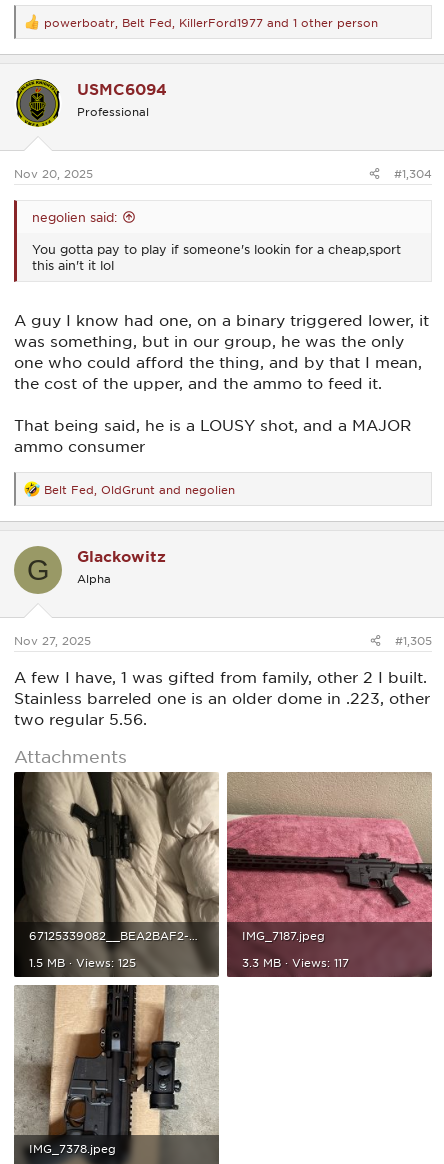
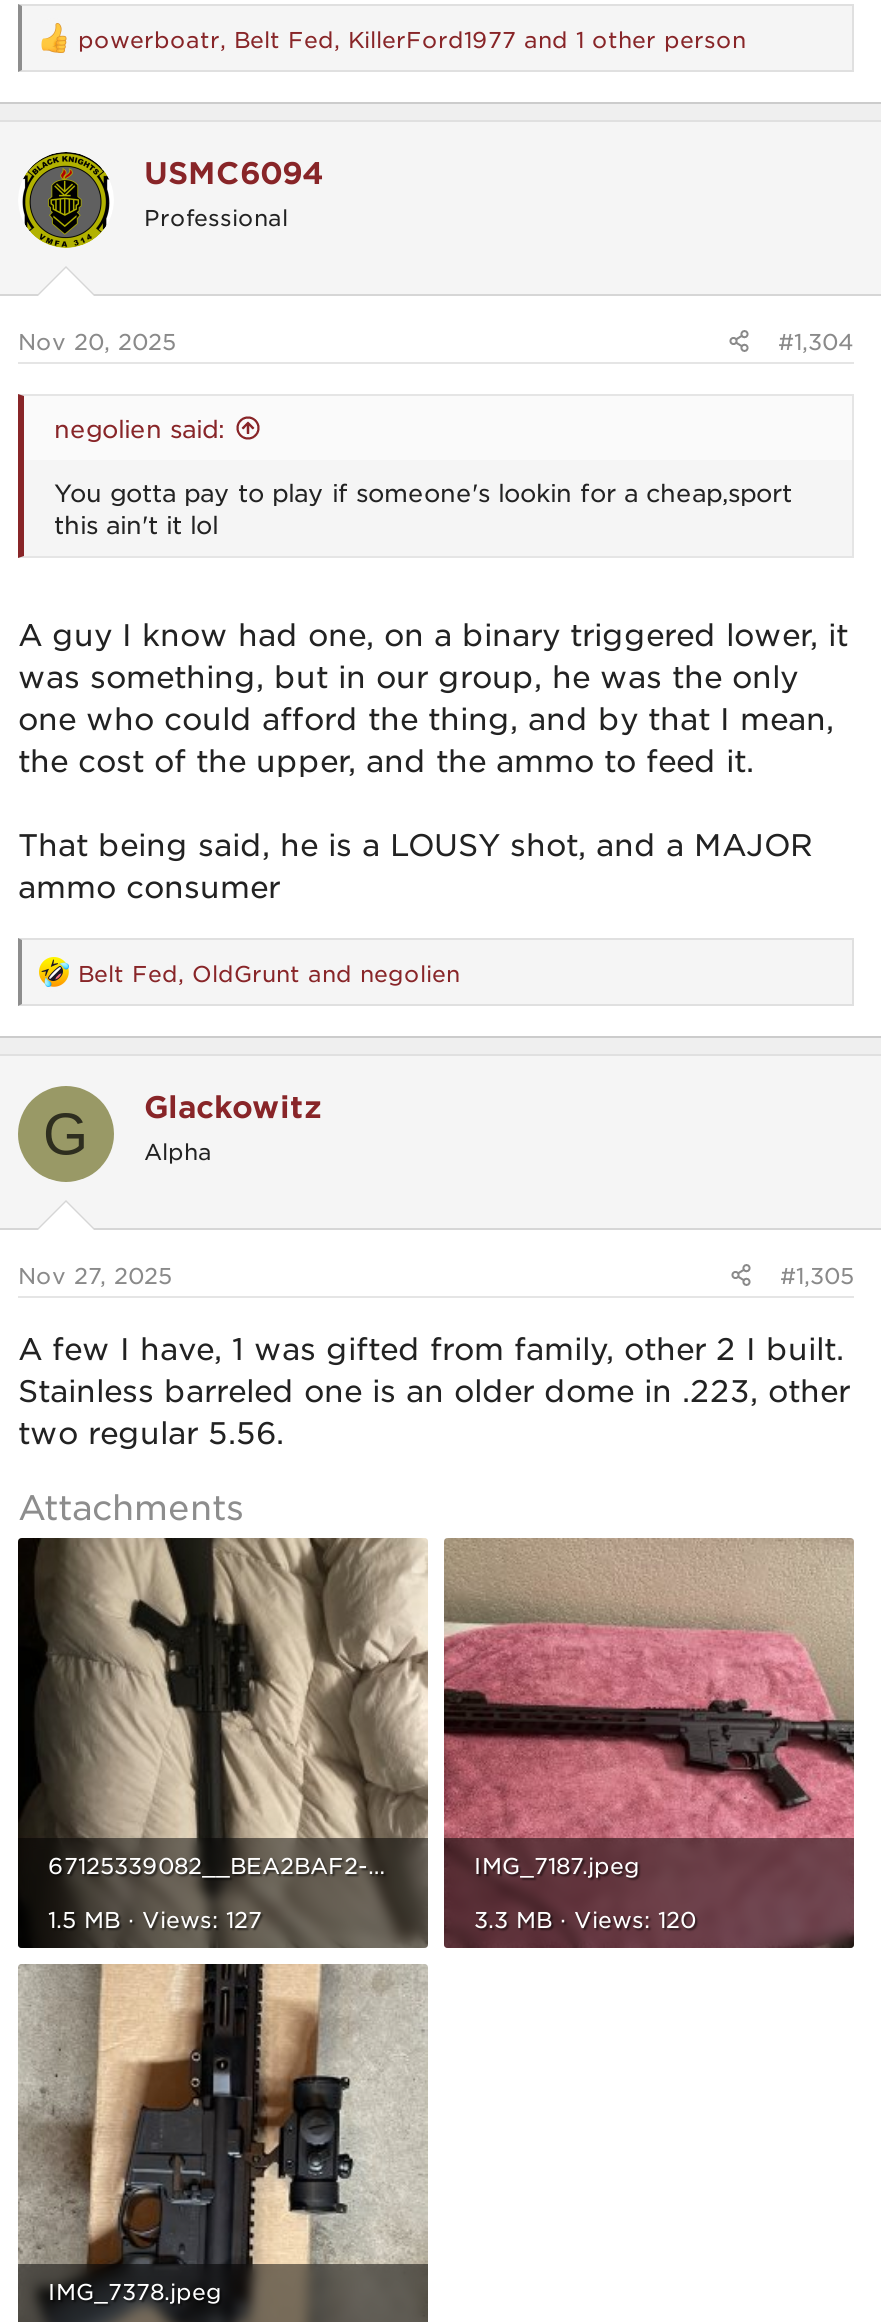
[29,955,136,968] 1.5 MB · Views: 125 -> [48,1905,262,1931] 1.5 MB · Views: 127
[242,955,349,968] 3.3 MB · Views: 117 -> [474,1905,696,1931] 3.3 MB · Views: 120

